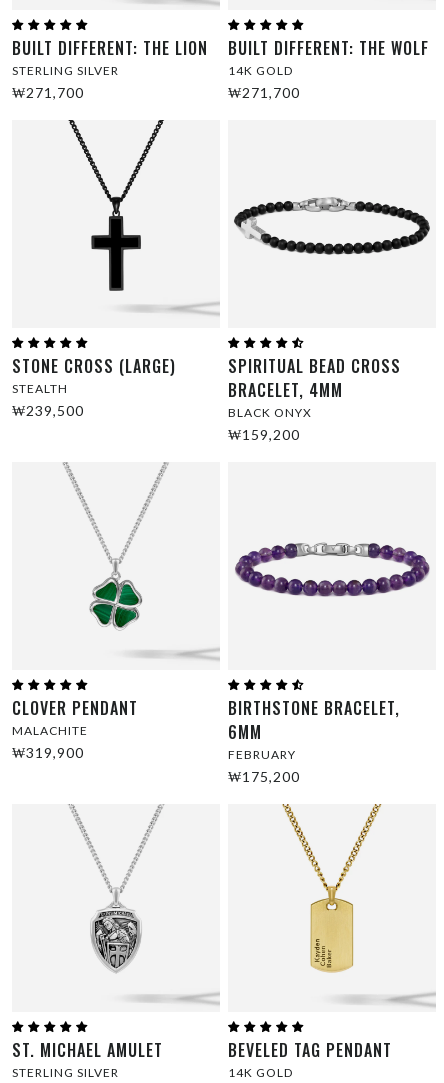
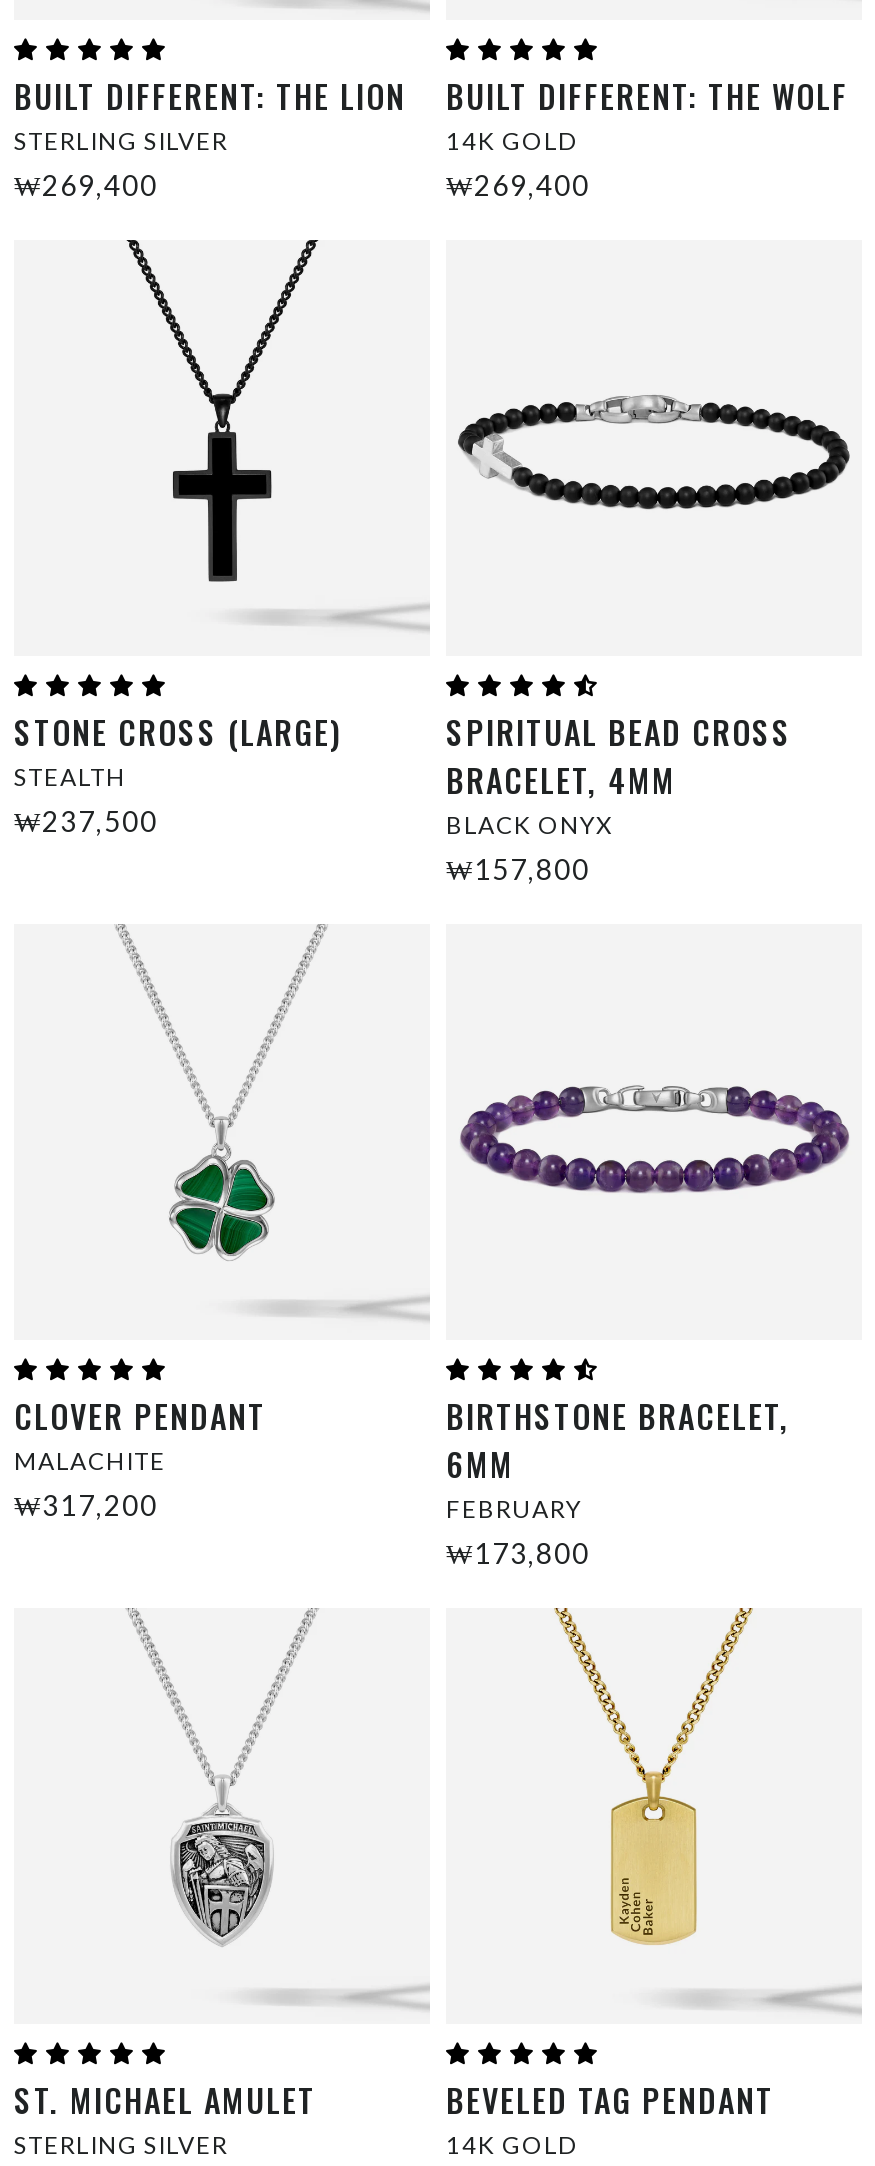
[12,84,84,101] ₩271,700 -> [14,167,158,201] ₩269,400
[228,84,300,101] ₩271,700 -> [446,167,590,201] ₩269,400
[12,402,84,419] ₩239,500 -> [14,803,158,837] ₩237,500
[228,426,300,443] ₩159,200 -> [446,851,590,885] ₩157,800
[12,744,84,761] ₩319,900 -> [14,1487,158,1521] ₩317,200
[228,768,300,785] ₩175,200 -> [446,1535,590,1569] ₩173,800

